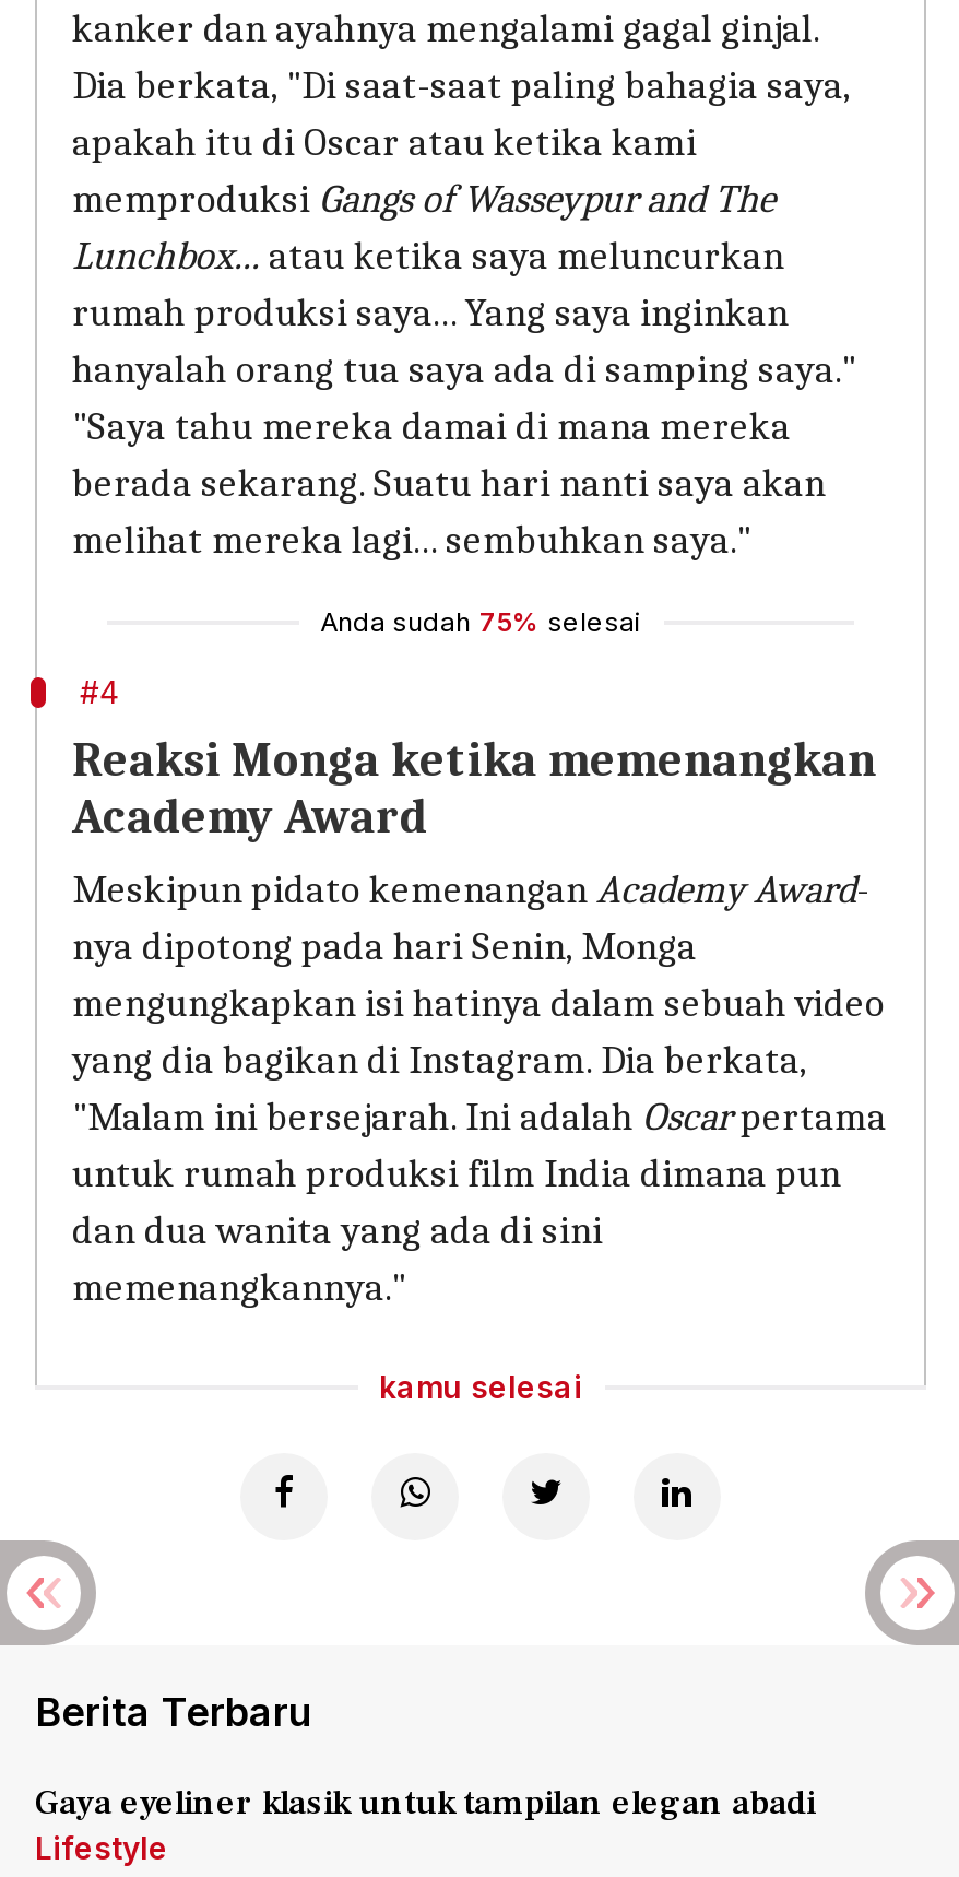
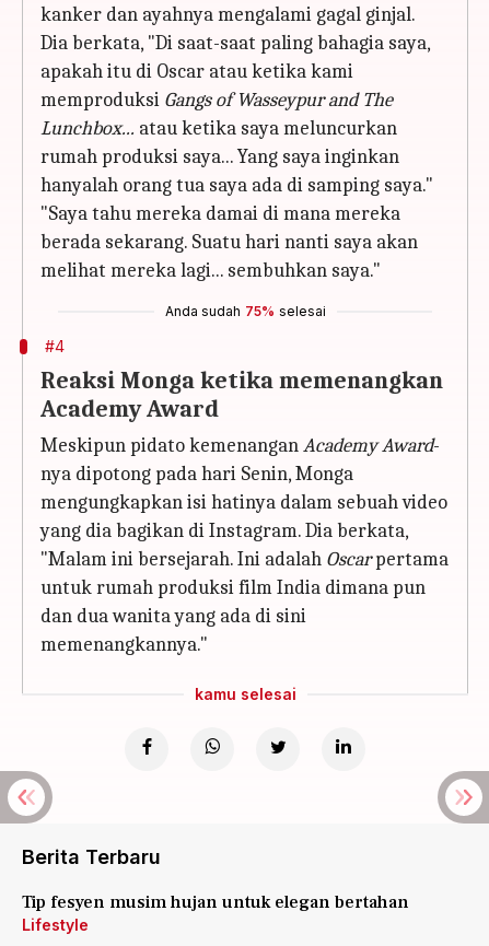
[35,1781,815,1825] Gaya eyeliner klasik untuk tampilan elegan abadi -> [22,891,409,913] Tip fesyen musim hujan untuk elegan bertahan

